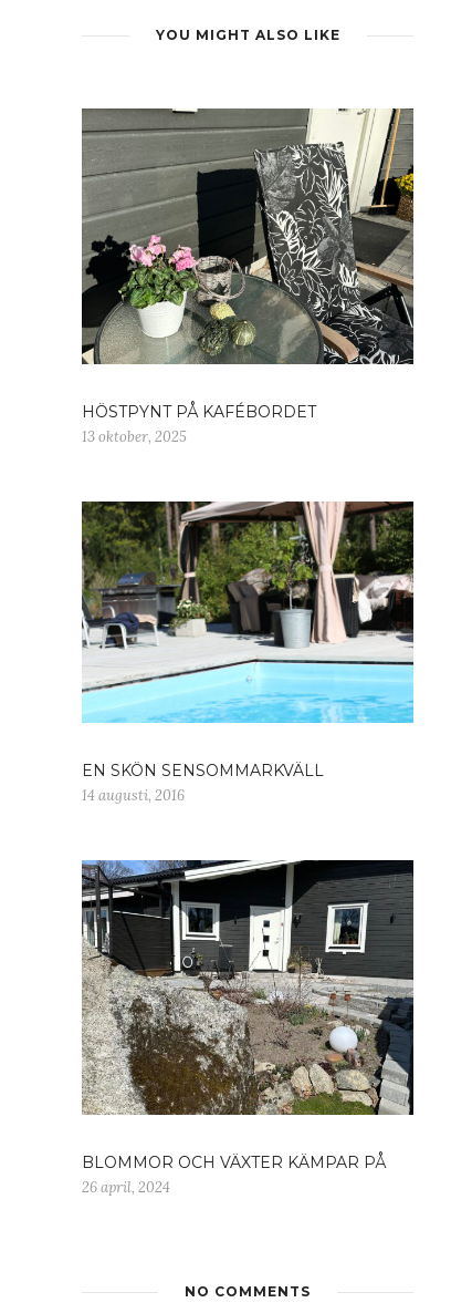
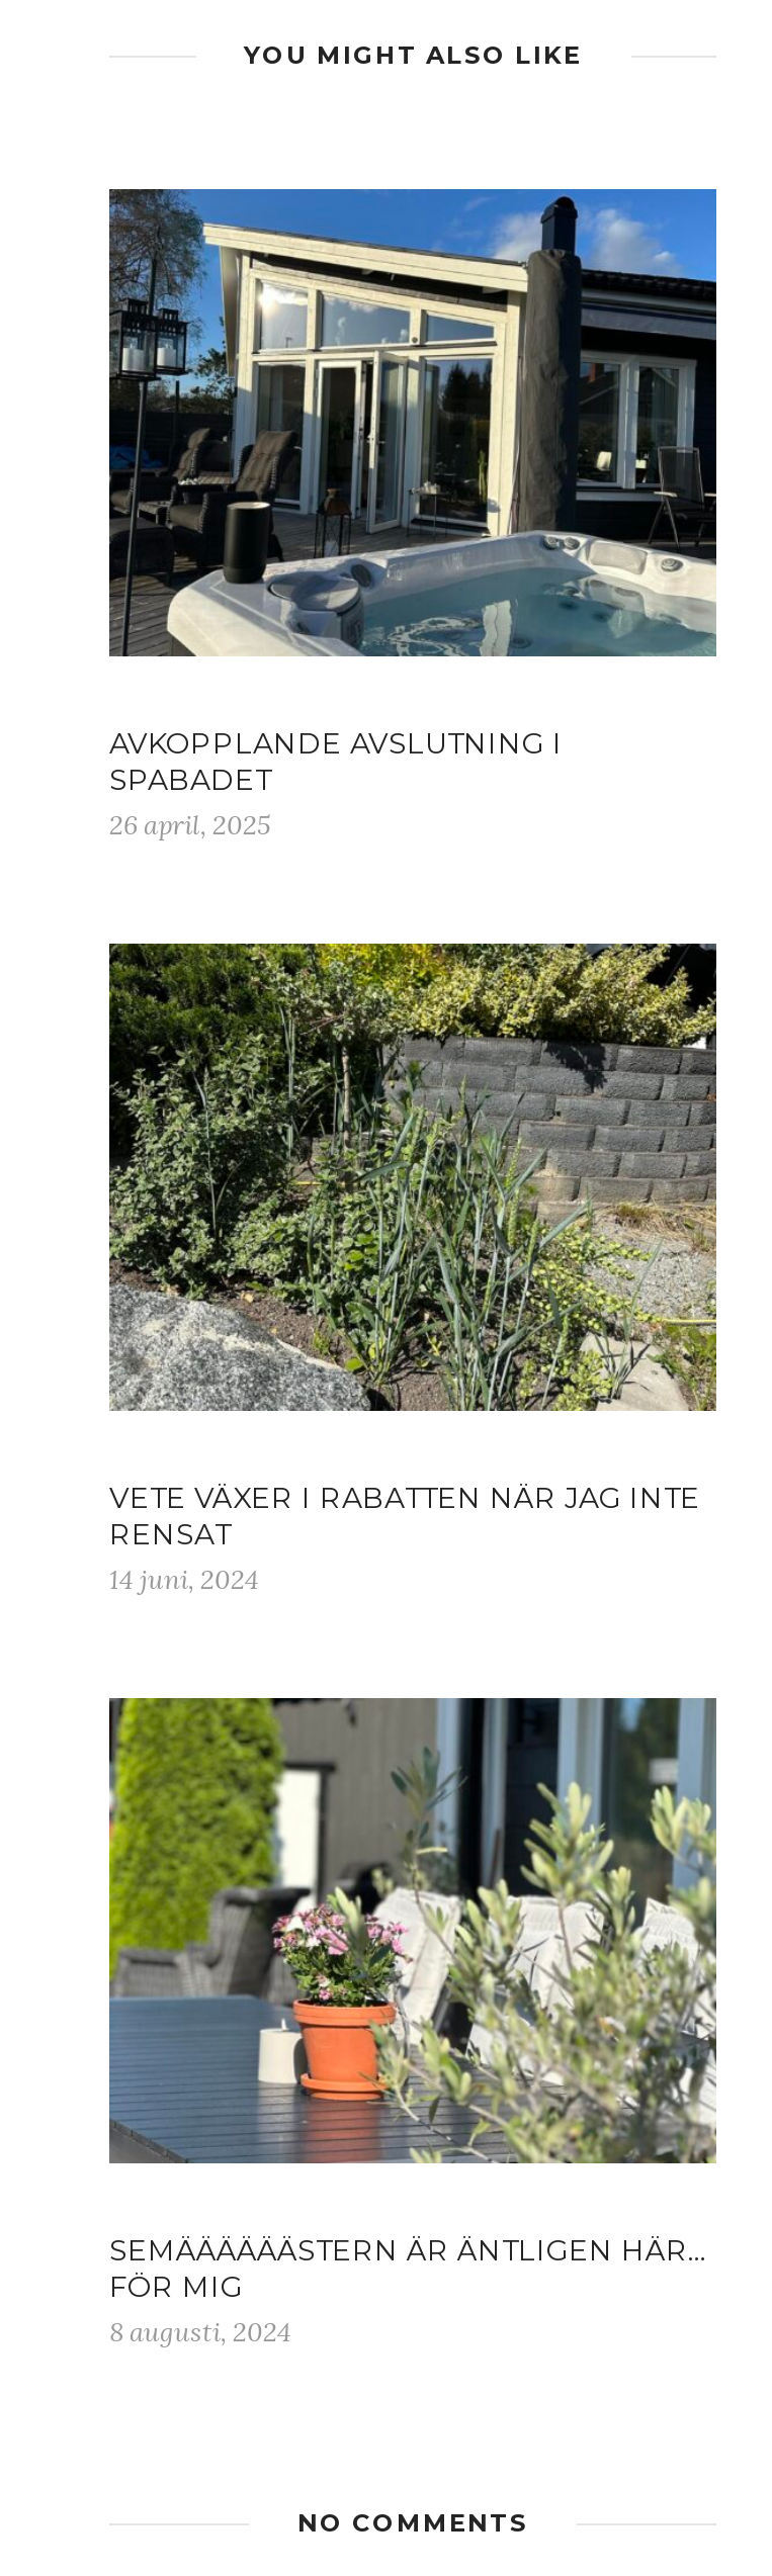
[81,107,415,446] [image] | HÖSTPYNT PÅ KAFÉBORDET | 13 oktober, 2025 -> [107,187,718,842] [image] | AVKOPPLANDE AVSLUTNING I | SPABADET | 26 april, 2025
[82,500,415,712] [image] -> [107,942,718,1413] [image]
[82,760,324,804] EN SKÖN SENSOMMARKVÄLL | 14 augusti, 2016 -> [109,1479,700,1596] VETE VÄXER I RABATTEN NÄR JAG INTE | RENSAT | 14 juni, 2024
[81,859,415,1197] [image] | BLOMMOR OCH VÄXTER KÄMPAR PÅ | 26 april, 2024 -> [107,1696,718,2350] [image] | SEMÄÄÄÄÄÄSTERN ÄR ÄNTLIGEN HÄR… | FÖR MIG | 8 augusti, 2024

